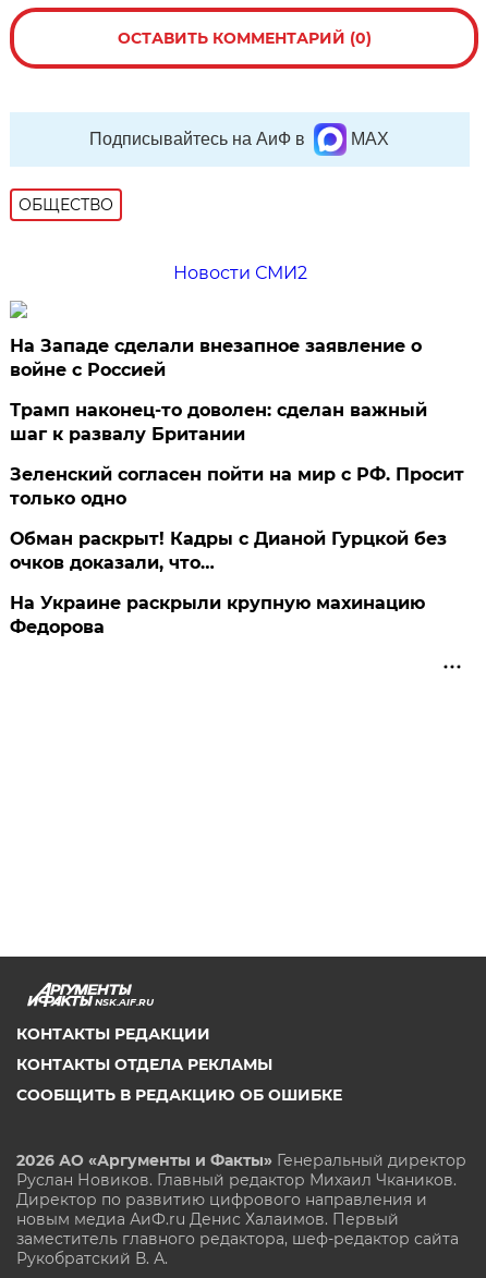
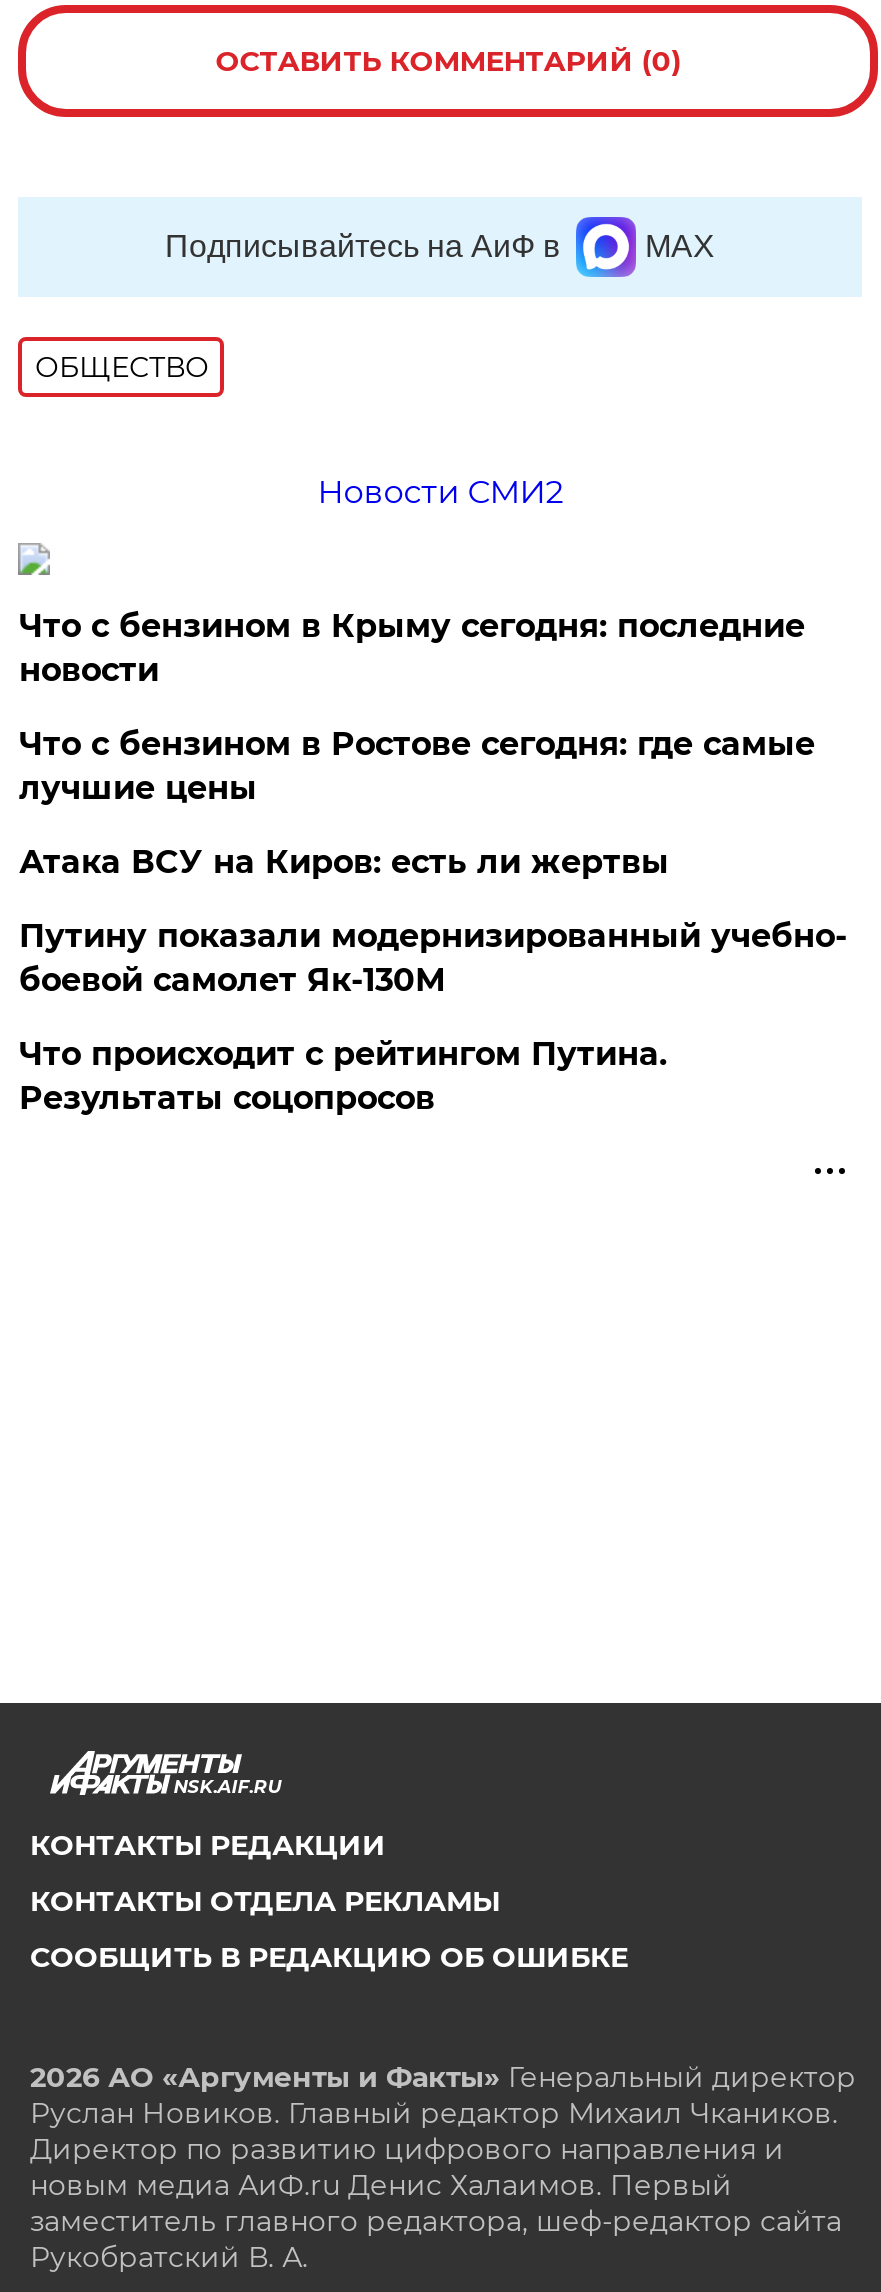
[10,336,422,380] На Западе сделали внезапное заявление о | войне с Россией -> [19,607,805,689] Что с бензином в Крыму сегодня: последние | новости
[10,400,428,445] Трамп наконец-то доволен: сделан важный | шаг к развалу Британии -> [19,725,815,807] Что с бензином в Ростове сегодня: где самые | лучшие цены
[10,464,465,509] Зеленский согласен пойти на мир с РФ. Просит | только одно -> [19,843,669,881] Атака ВСУ на Киров: есть ли жертвы
[10,528,447,573] Обман раскрыт! Кадры с Дианой Гурцкой без | очков доказали, что… -> [19,917,847,999] Путину показали модернизированный учебно- | боевой самолет Як-130М
[10,593,425,637] На Украине раскрыли крупную махинацию | Федорова -> [19,1035,667,1117] Что происходит с рейтингом Путина. | Результаты соцопросов

